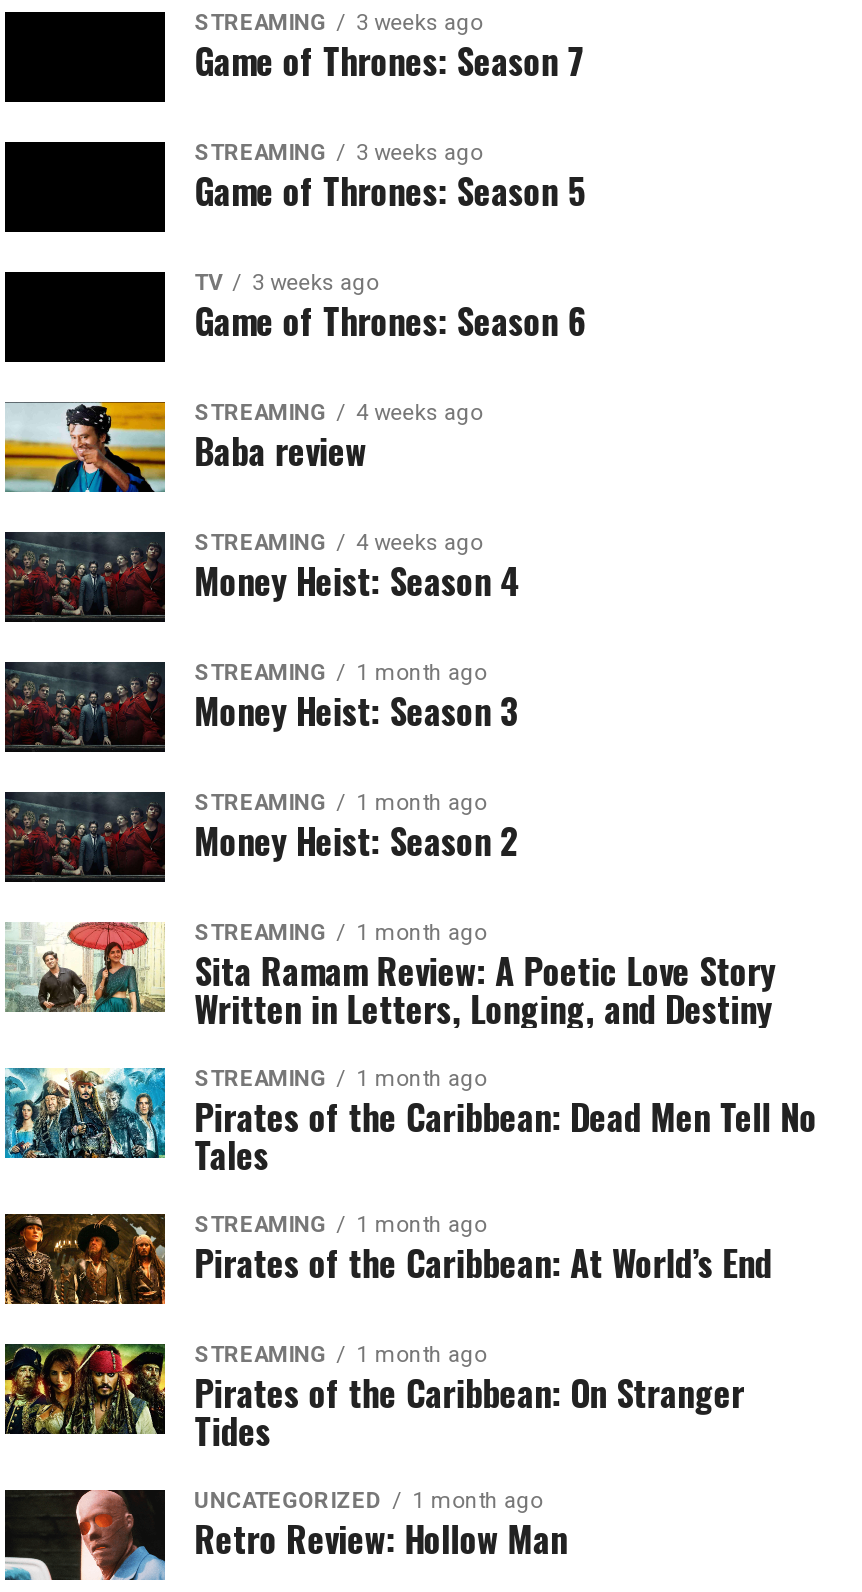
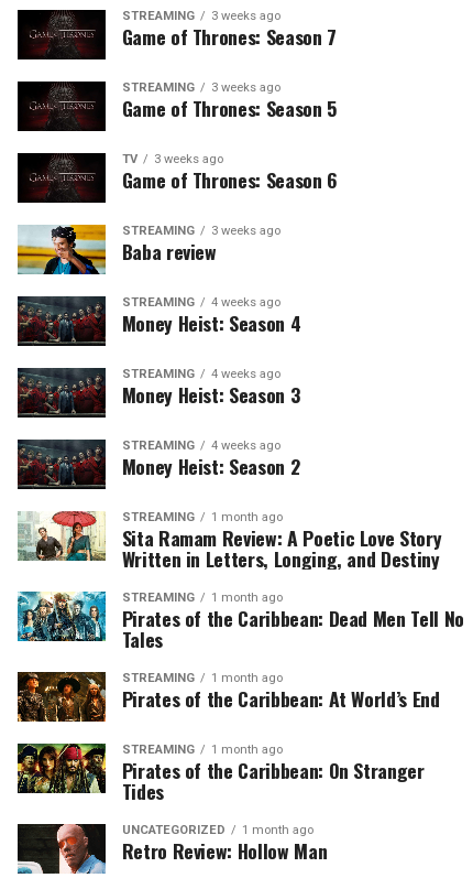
none -> [29,13,96,55] [image]
none -> [29,85,96,127] [image]
none -> [29,156,96,198] [image]
[194,400,482,426] STREAMING 4 weeks ago -> [122,224,280,238] STREAMING 3 weeks ago
[194,660,486,686] STREAMING 1 month ago -> [122,367,280,381] STREAMING 4 weeks ago
[194,790,486,816] STREAMING 1 month ago -> [122,438,280,453] STREAMING 4 weeks ago

